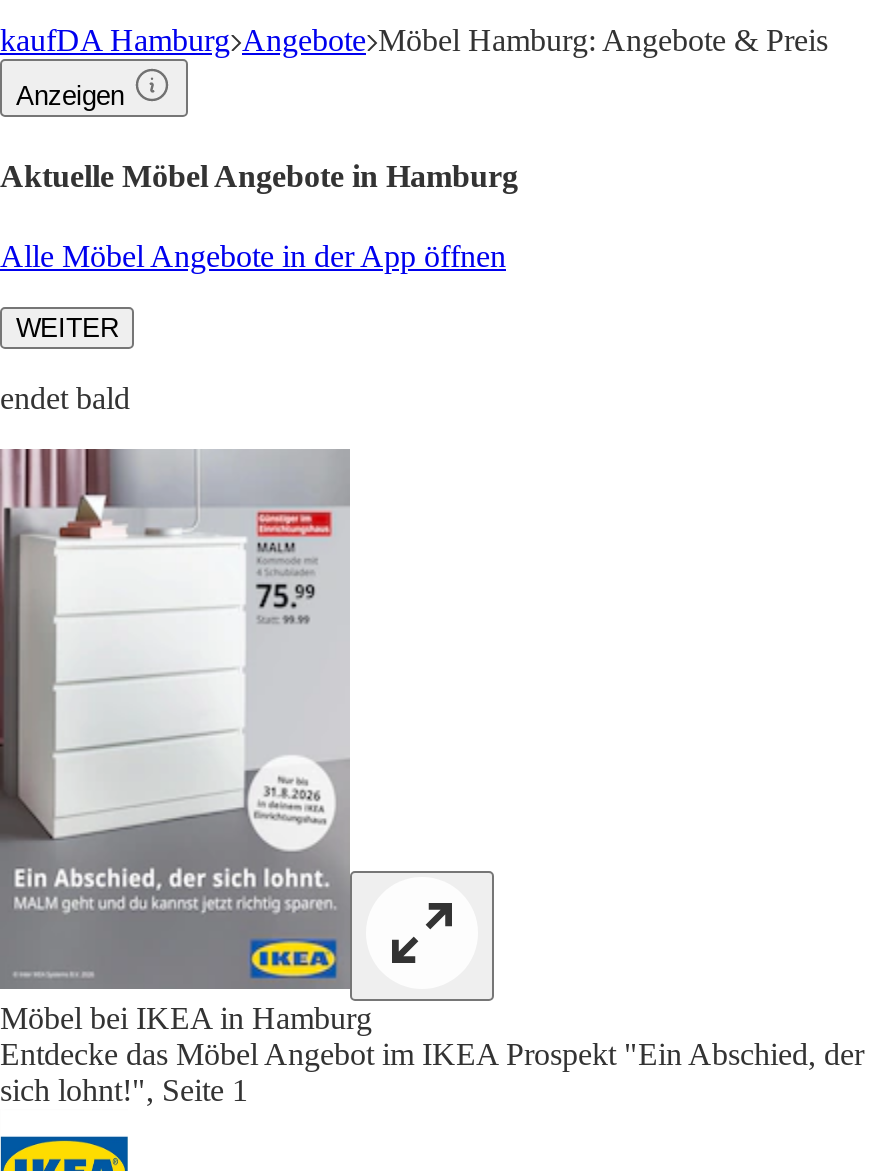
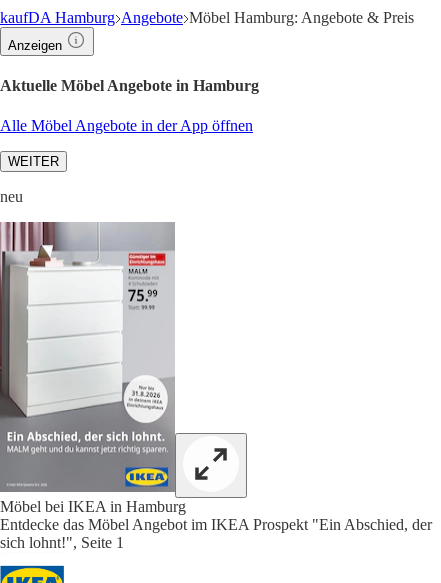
[0,380,130,414] endet bald -> [0,187,23,204] neu

